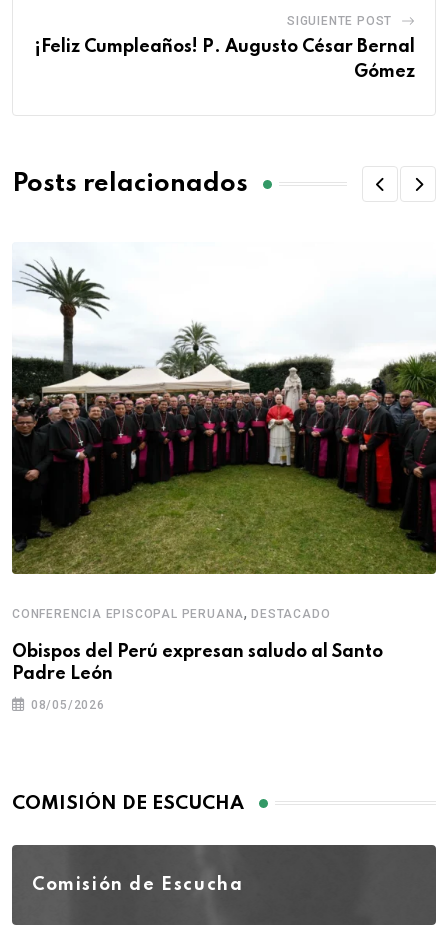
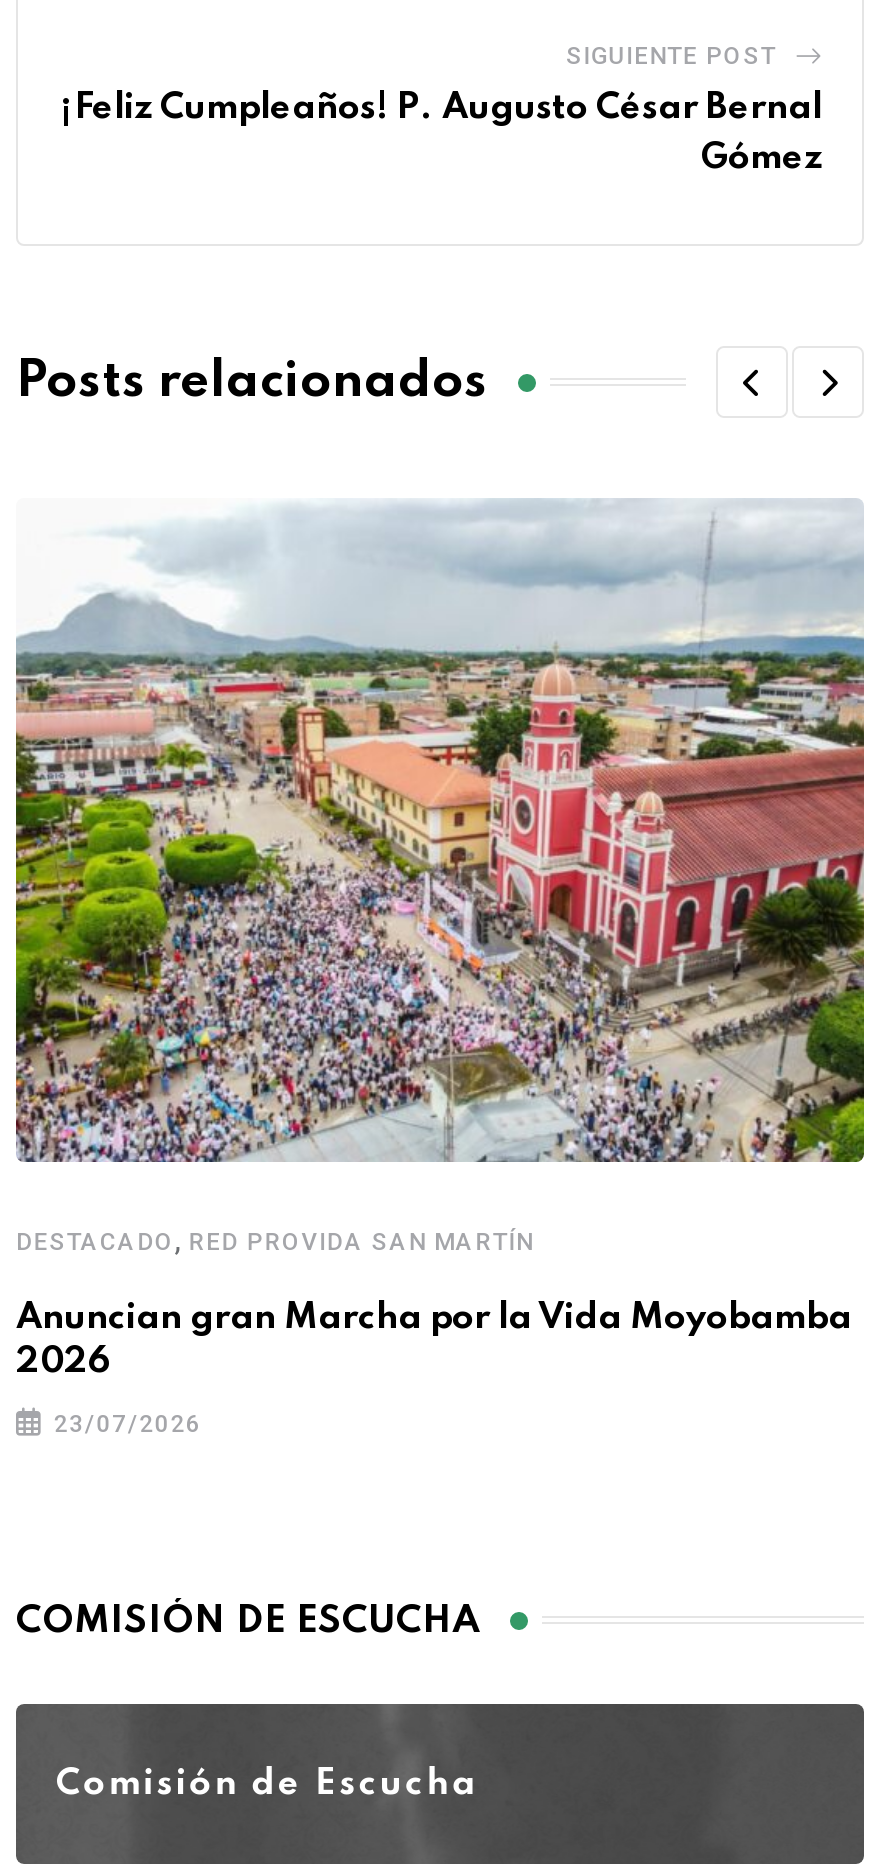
[11,243,437,622] [image] | CONFERENCIA EPISCOPAL PERUANA, DESTACADO -> [14,498,866,1257] [image] | DESTACADO, RED PROVIDA SAN MARTÍN
[12,643,383,683] Obispos del Perú expresan saludo al Santo | Padre León -> [16,1299,852,1379] Anuncian gran Marcha por la Vida Moyobamba | 2026
[31,698,105,712] 08/05/2026 -> [54,1409,202,1437] 23/07/2026

